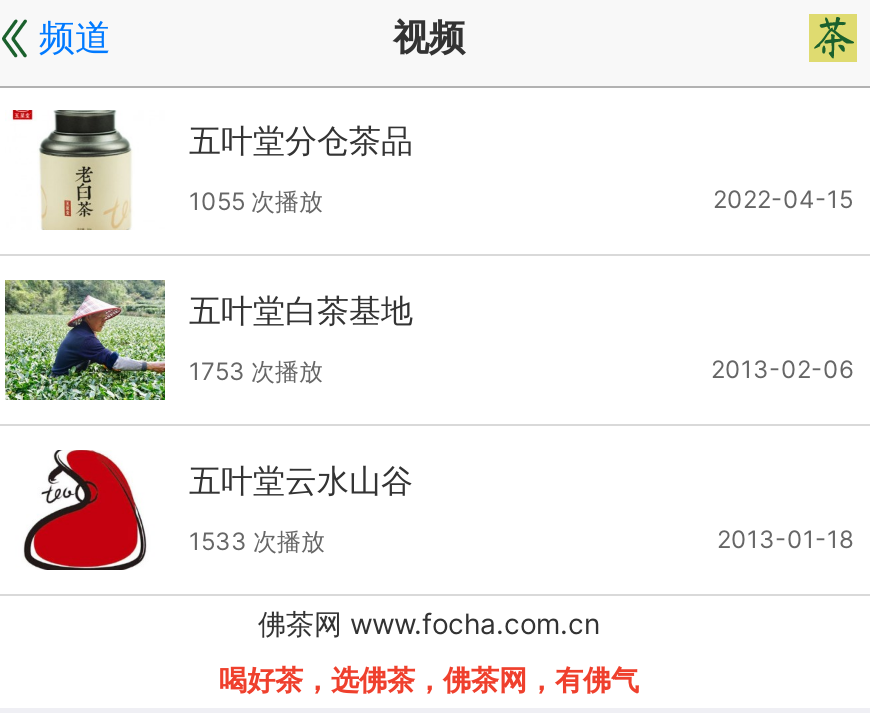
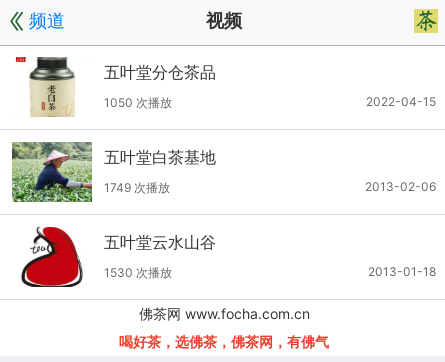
[189,186,323,216] 1055 次播放 -> [104,95,172,110] 1050 次播放
[189,356,323,386] 1753 次播放 -> [104,180,170,195] 1749 次播放
[189,526,325,556] 1533 次播放 -> [104,265,172,280] 1530 次播放

